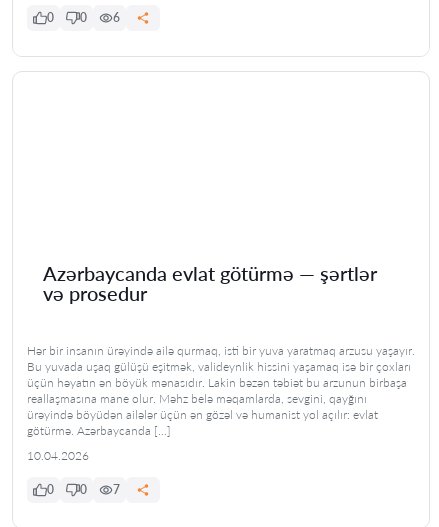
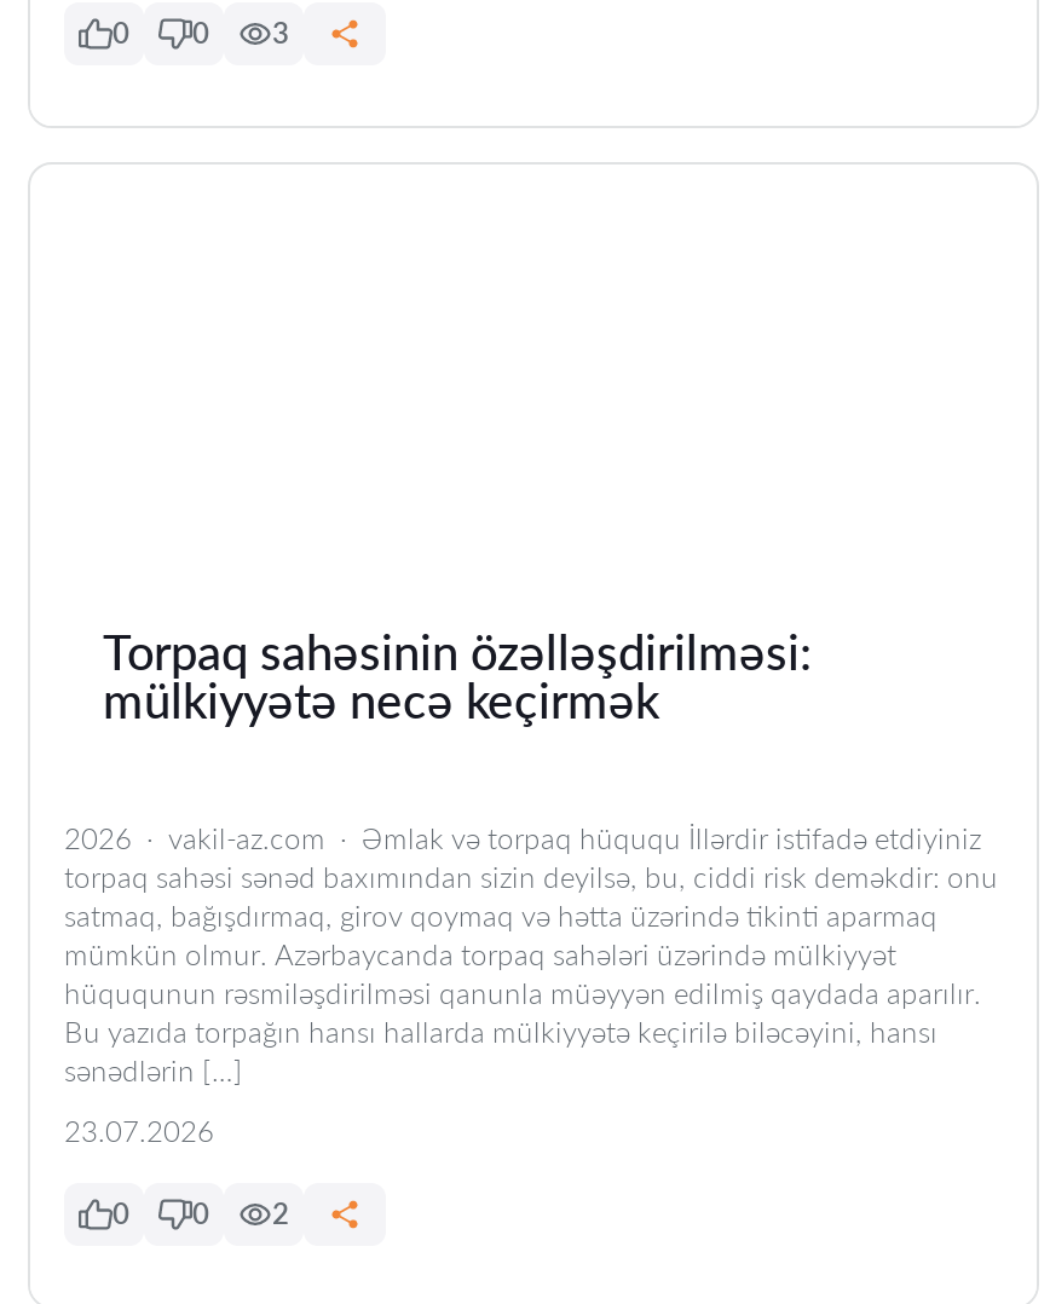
[113,10,120,25] 6 -> [272,15,289,52] 3
[43,261,377,305] Azərbaycanda evlat götürmə — şərtlər | və prosedur -> [103,621,812,728] Torpaq sahəsinin özəlləşdirilməsi: | mülkiyyətə necə keçirmək
[27,343,415,438] Hər bir insanın ürəyində ailə qurmaq, isti bir yuva yaratmaq arzusu yaşayır. | Bu yuvada uşaq gülüşü eşitmək, valideynlik hissini yaşamaq isə bir çoxları | üçün həyatın ən böyük mənasıdır. Lakin bəzən təbiət bu arzunun birbaşa | reallaşmasına mane olur. Məhz belə məqamlarda, sevgini, qayğını | ürəyində böyüdən ailələr üçün ən gözəl və humanist yol açılır: evlat | götürmə. Azərbaycanda […] -> [64,820,998,1088] 2026 · vakil-az.com · Əmlak və torpaq hüququ İllərdir istifadə etdiyiniz | torpaq sahəsi sənəd baxımından sizin deyilsə, bu, ciddi risk deməkdir: onu | satmaq, bağışdırmaq, girov qoymaq və hətta üzərində tikinti aparmaq | mümkün olmur. Azərbaycanda torpaq sahələri üzərində mülkiyyət | hüququnun rəsmiləşdirilməsi qanunla müəyyən edilmiş qaydada aparılır. | Bu yazıda torpağın hansı hallarda mülkiyyətə keçirilə biləcəyini, hansı | sənədlərin […]
[27,448,89,463] 10.04.2026 -> [64,1112,214,1149] 23.07.2026
[113,482,120,497] 7 -> [272,1195,289,1231] 2

